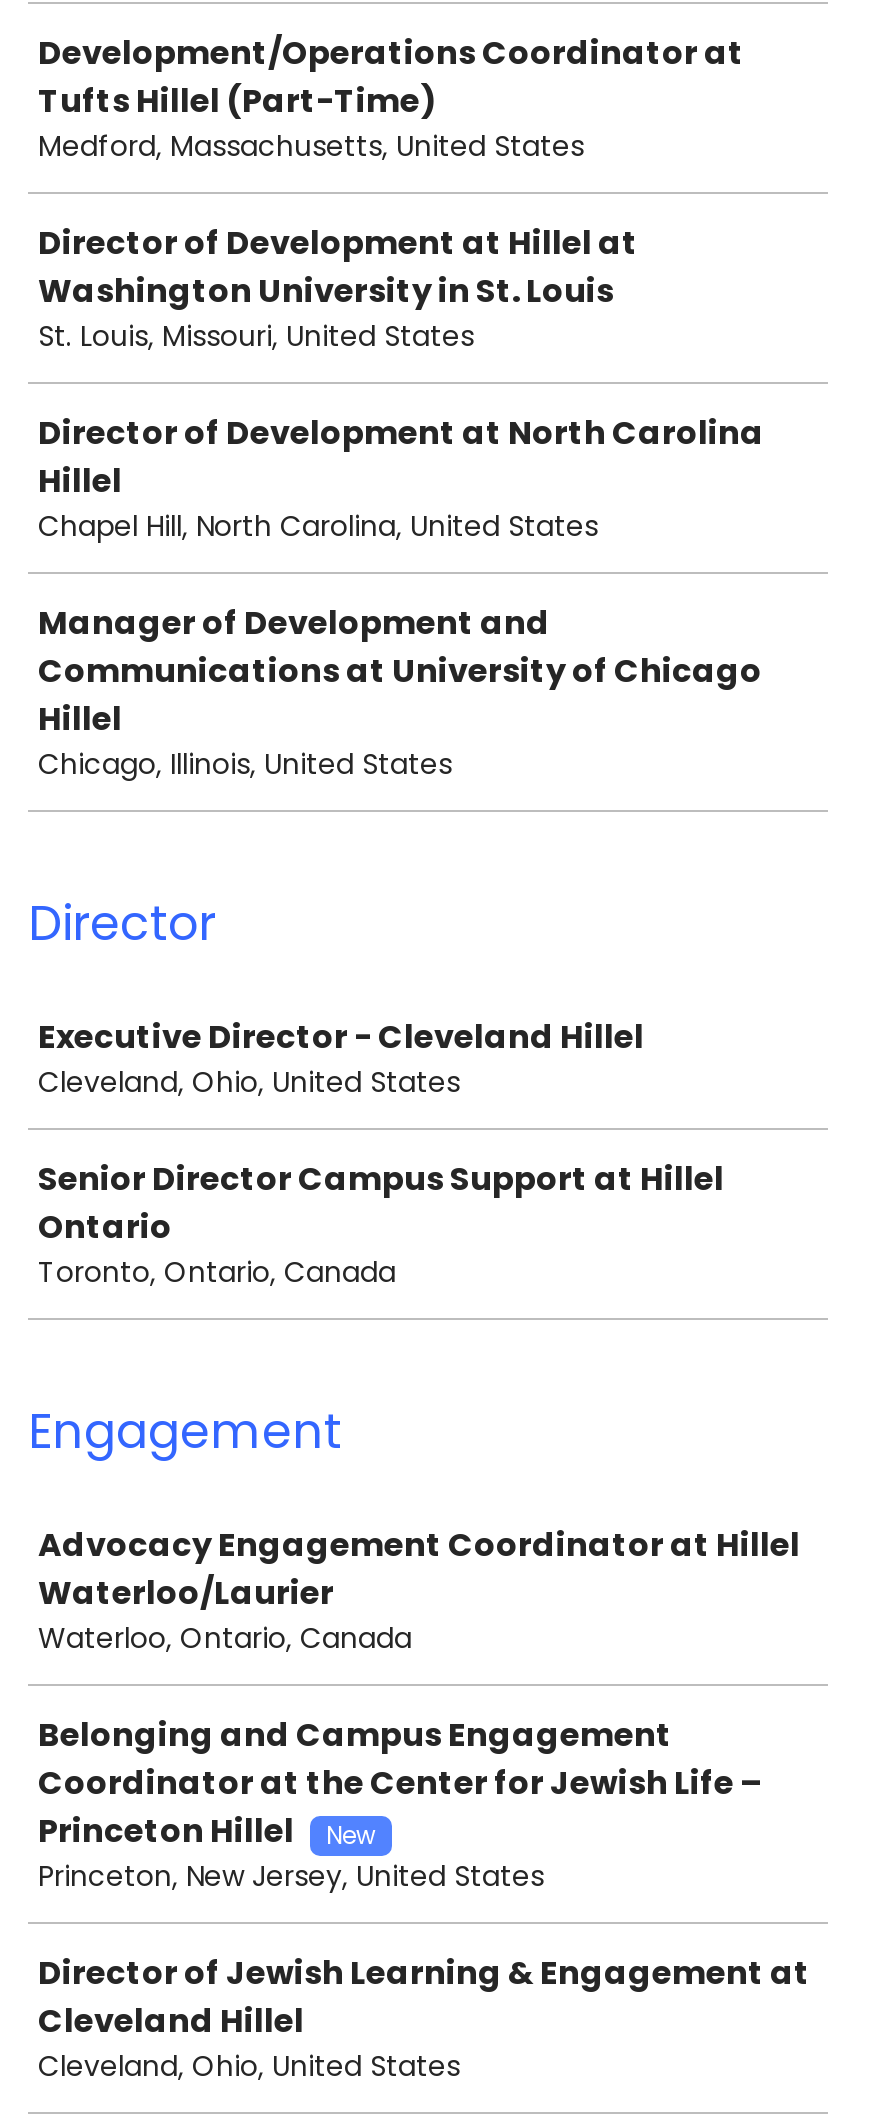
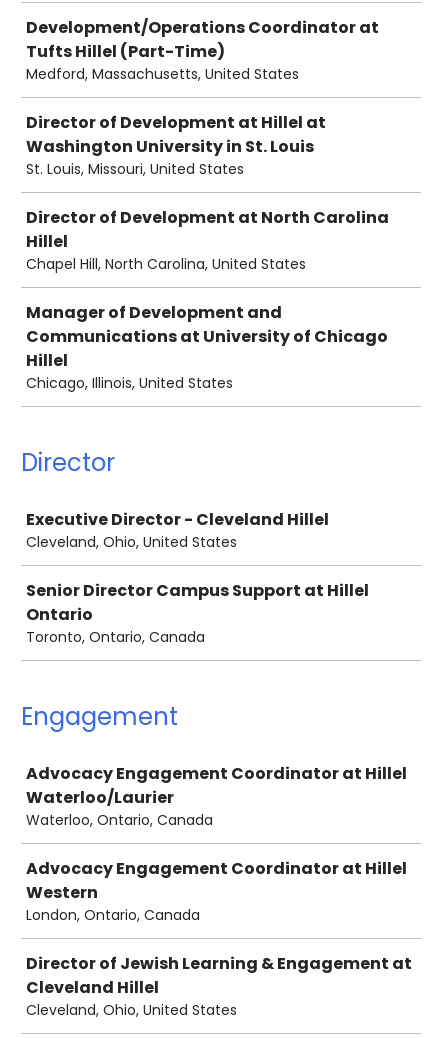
[38,1712,762,1896] Belonging and Campus Engagement | Coordinator at the Center for Jewish Life – | Princeton Hillel | New | Princeton, New Jersey, United States -> [26,857,407,925] Advocacy Engagement Coordinator at Hillel | Western | London, Ontario, Canada

